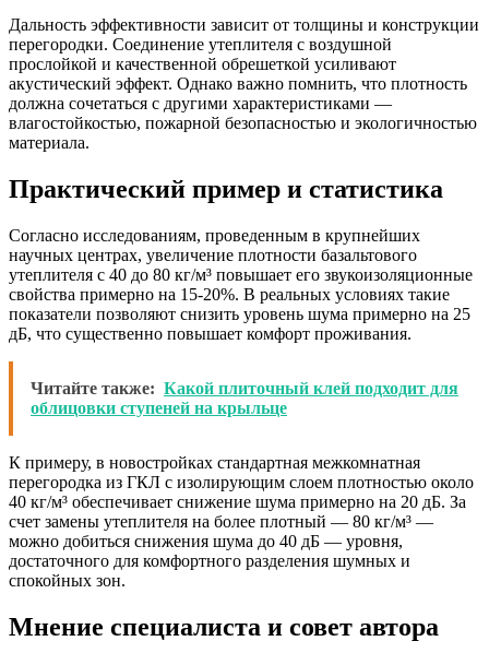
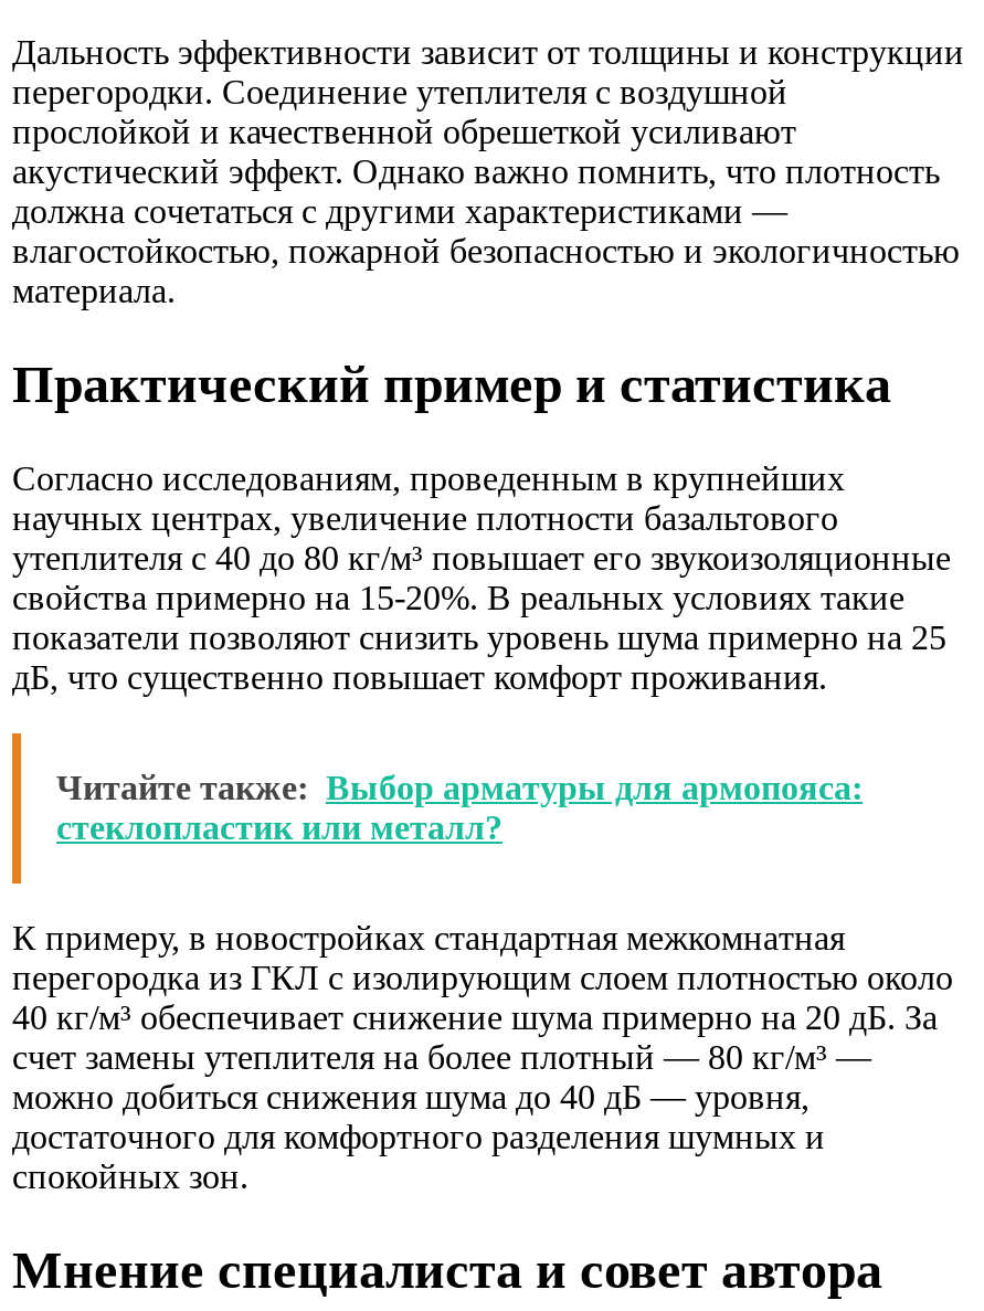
[31,379,458,417] Читайте также: Какой плиточный клей подходит для | облицовки ступеней на крыльце -> [56,769,863,846] Читайте также: Выбор арматуры для армопояса: | стеклопластик или металл?

